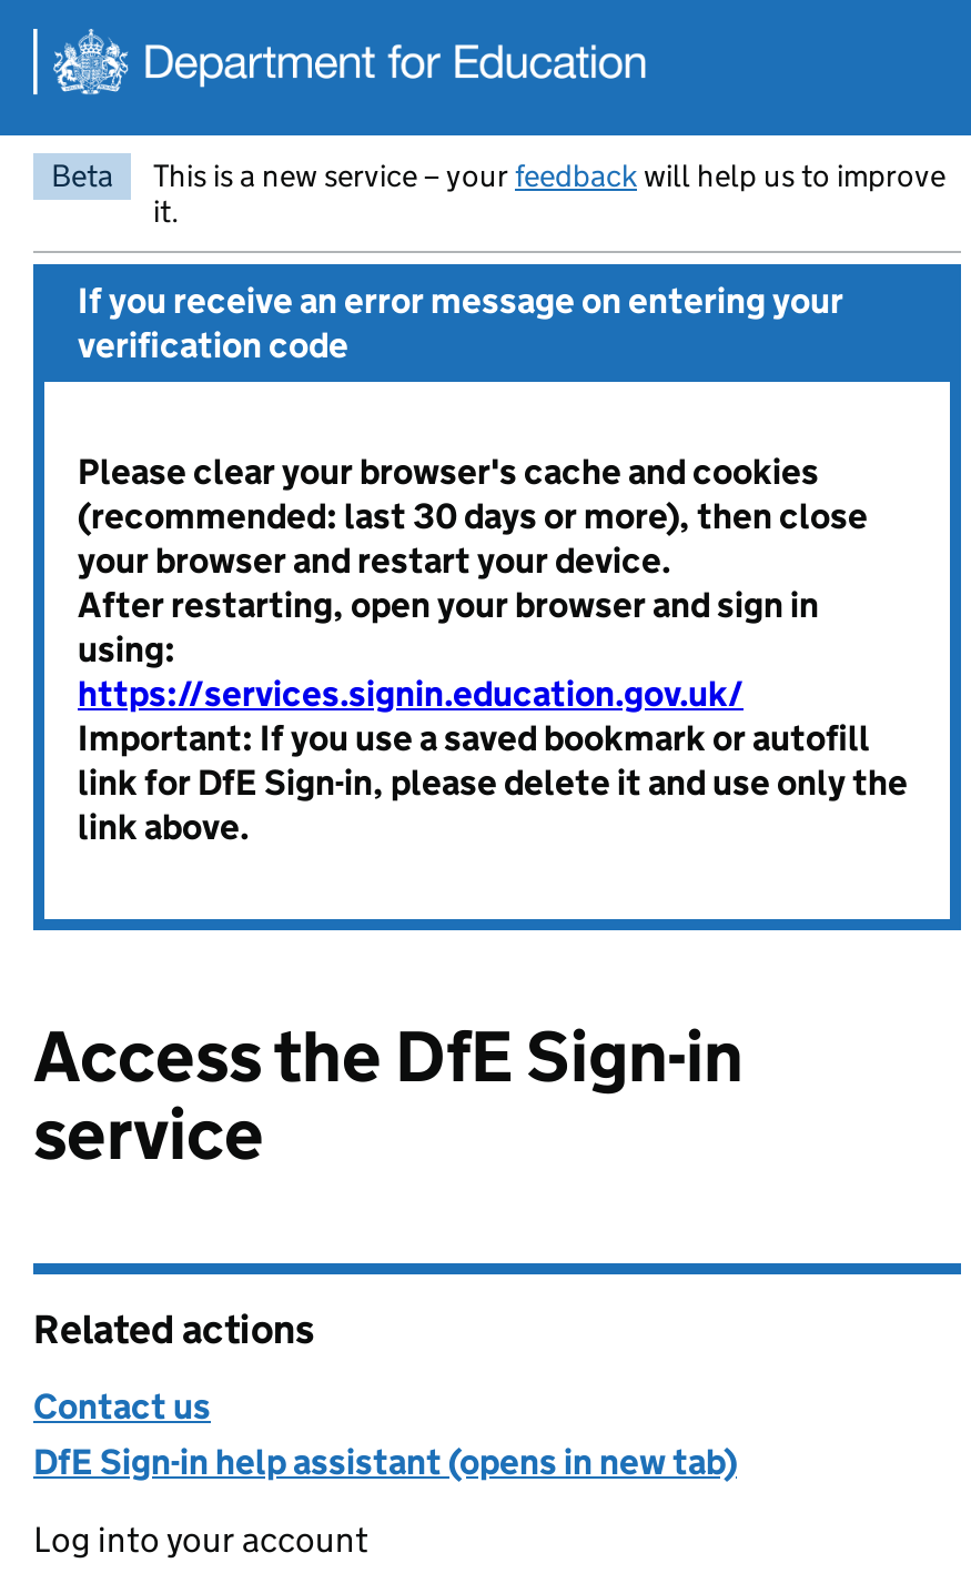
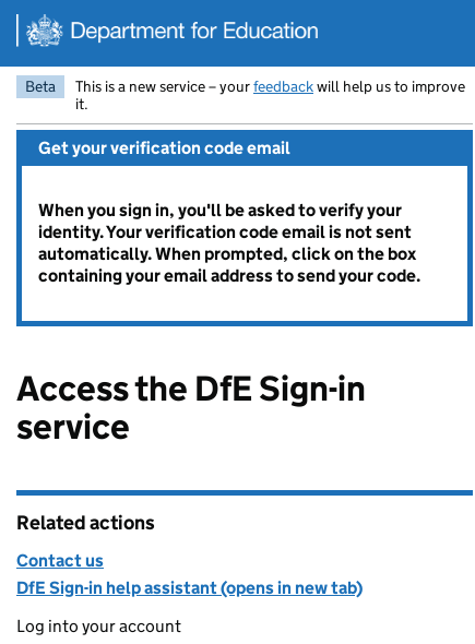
[78,280,843,366] If you receive an error message on entering your | verification code -> [38,138,290,158] Get your verification code email
[78,451,908,848] Please clear your browser's cache and cookies | (recommended: last 30 days or more), then close | your browser and restart your device. | After restarting, open your browser and sign in | using: | https://services.signin.education.gov.uk/ | Important: If you use a saved bookmark or autofill | link for DfE Sign-in, please delete it and use only the | link above. -> [38,200,420,286] When you sign in, you'll be asked to verify your | identity. Your verification code email is not sent | automatically. When prompted, click on the box | containing your email address to send your code.

